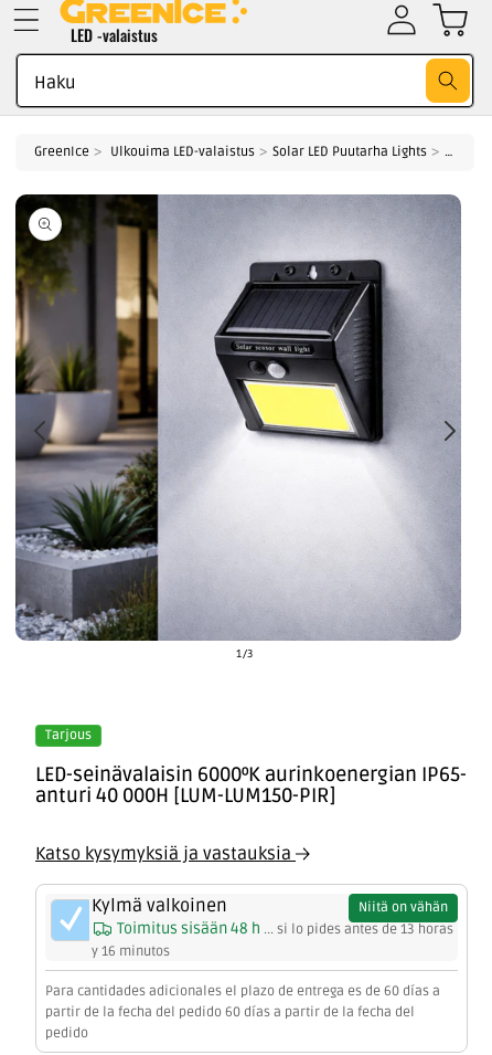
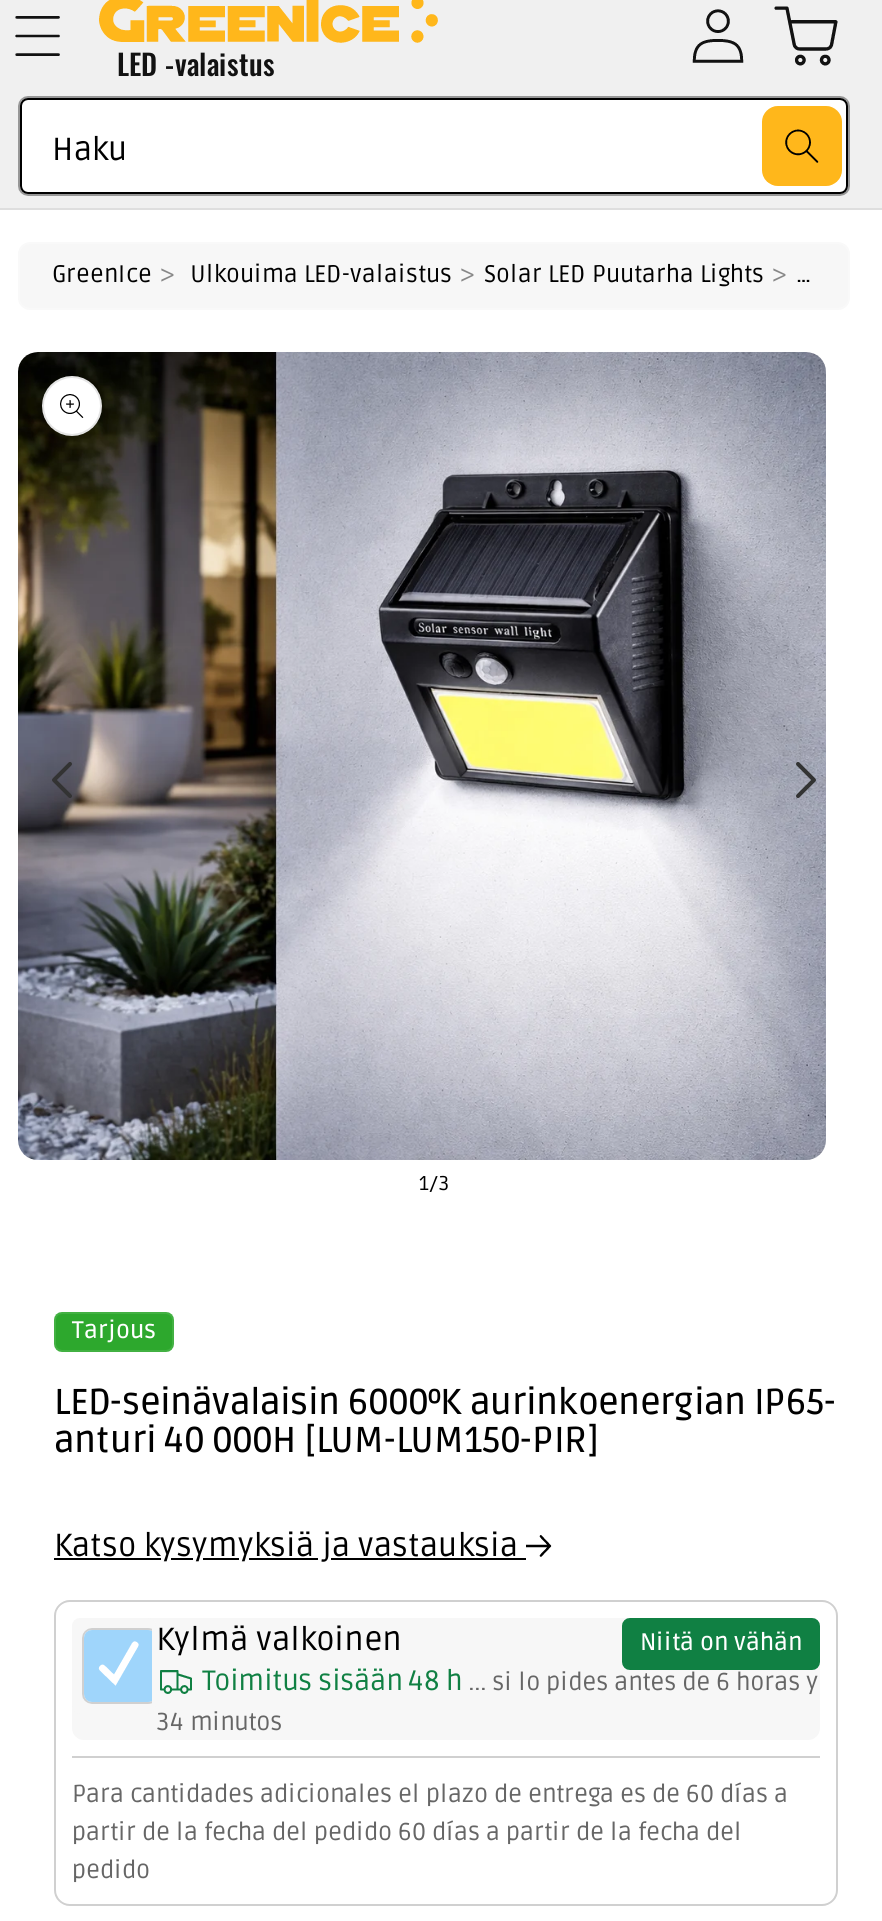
[91,919,453,960] Toimitus sisään 48 h... si lo pides antes de13 horas | y 16 minutos -> [156,1663,818,1737] Toimitus sisään 48 h... si lo pides antes de6 horas y | 34 minutos

